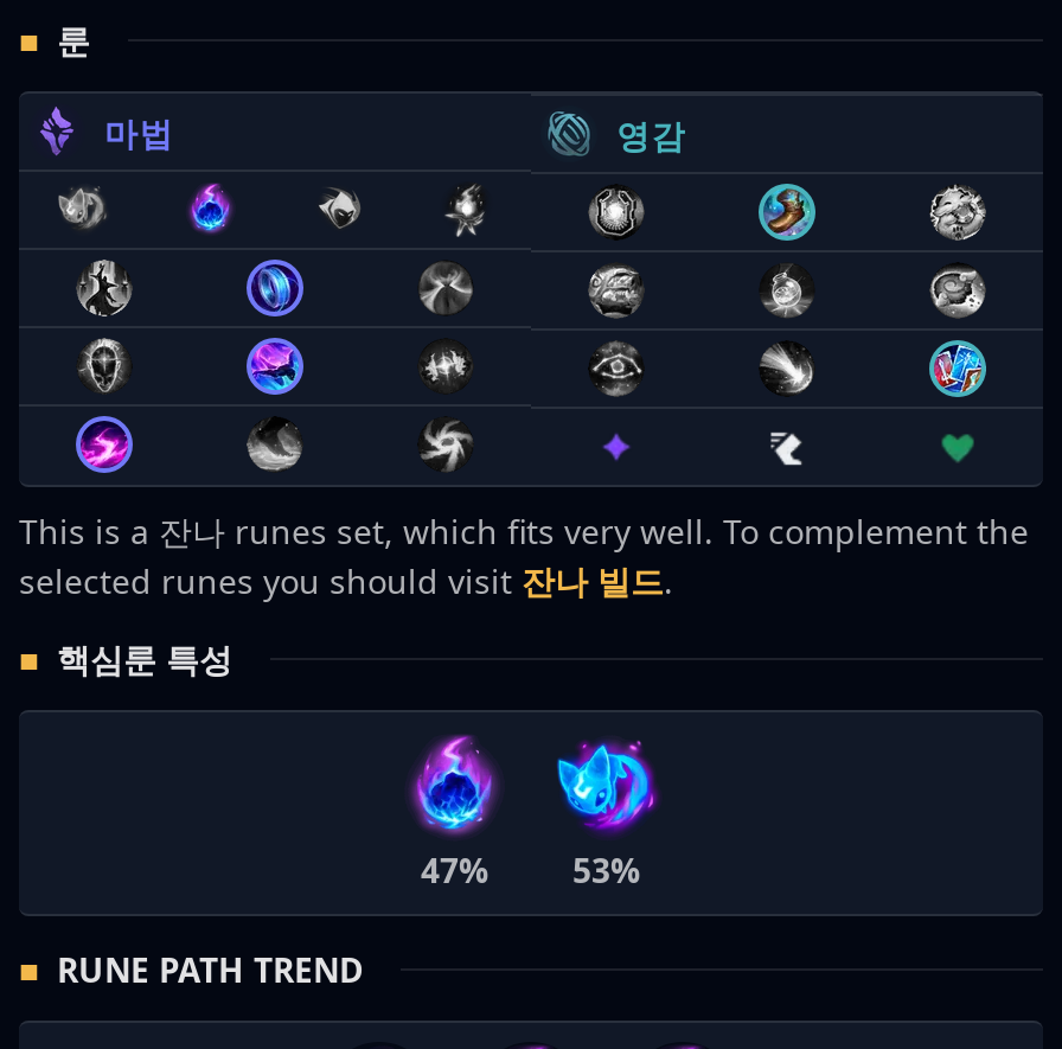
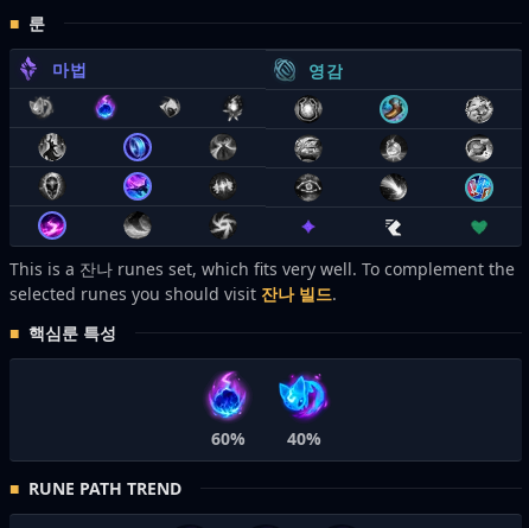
[421,848,490,893] 47% -> [211,427,245,450] 60%
[572,848,641,893] 53% -> [286,427,321,450] 40%

